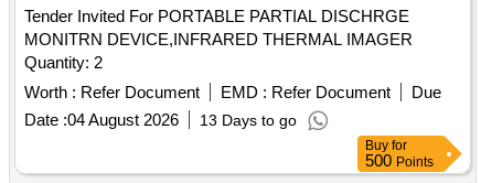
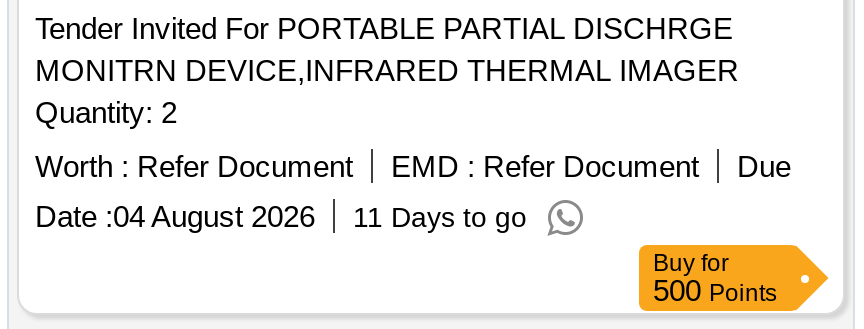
[24,110,297,129] Date : 04 August 2026 13 Days to go -> [35,199,527,233] Date : 04 August 2026 11 Days to go

